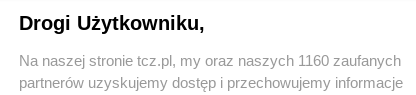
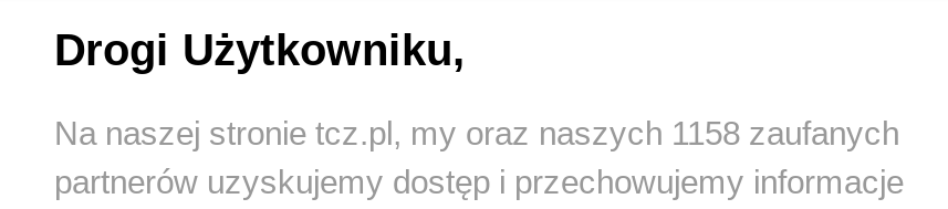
[19,52,401,69] Na naszej stronie tcz.pl, my oraz naszych 1160 zaufanych -> [54,114,899,151] Na naszej stronie tcz.pl, my oraz naszych 1158 zaufanych

